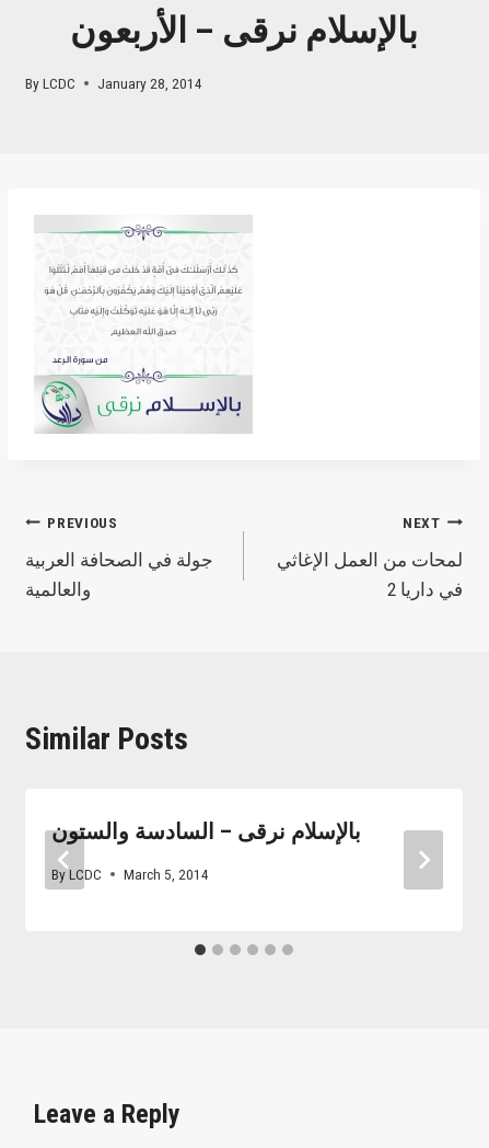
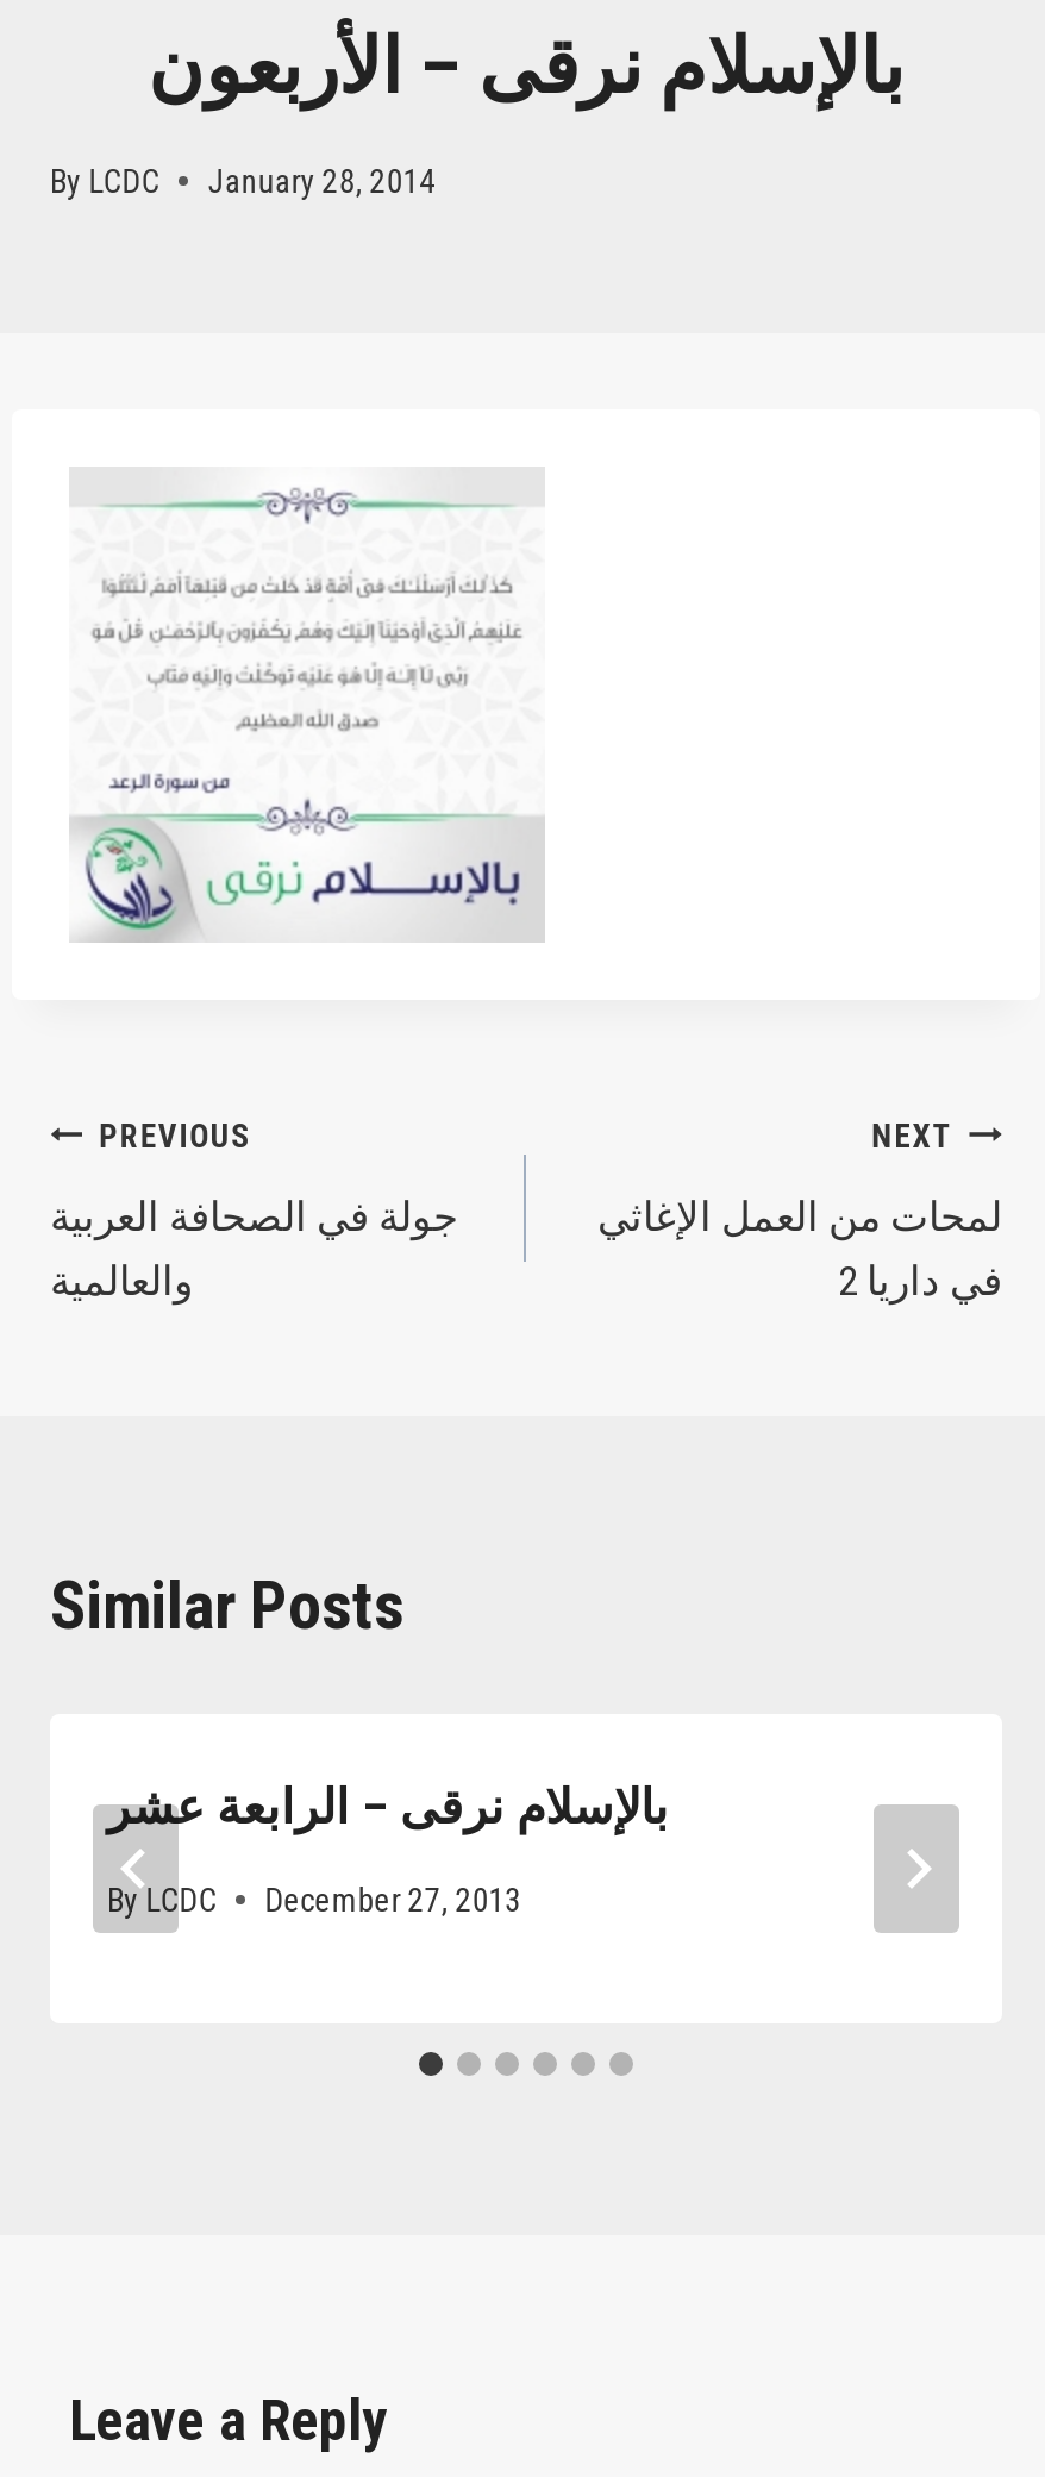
[51,818,361,845] بالإسلام نرقى – السادسة والستون -> [107,1778,669,1835] بالإسلام نرقى – الرابعة عشر
[51,865,209,882] By LCDC March 5, 2014 -> [107,1880,522,1918] By LCDC December 27, 2013

